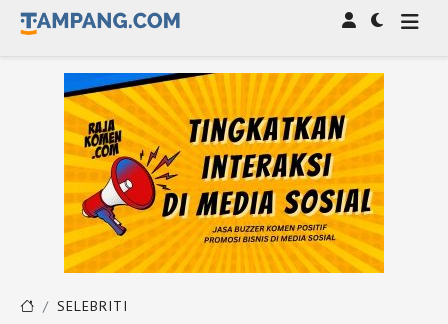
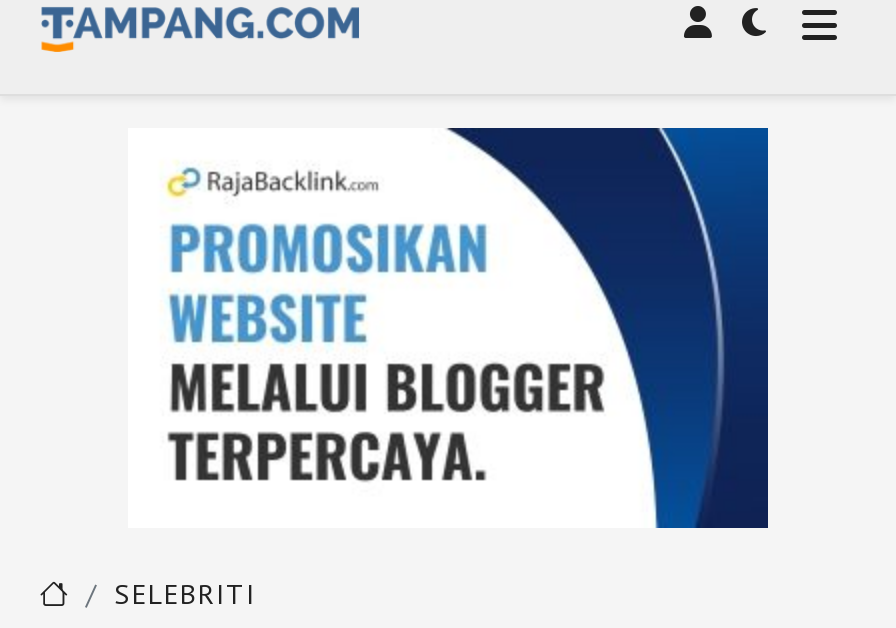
[63,72,385,274] [image] -> [128,126,770,530] [image]

